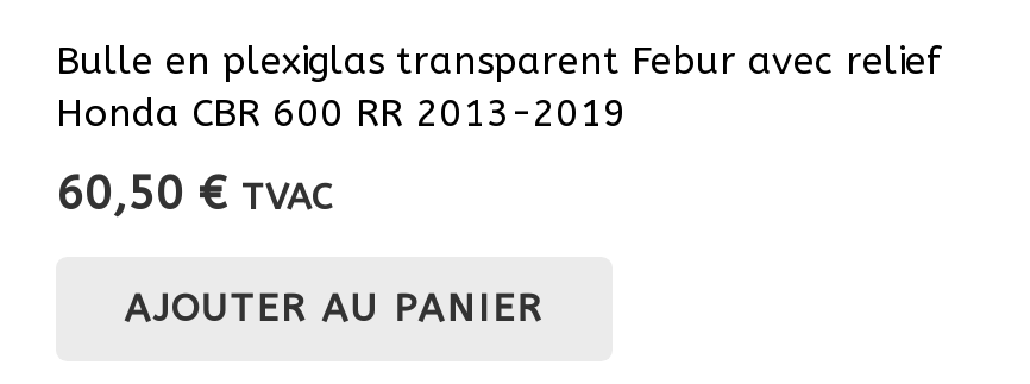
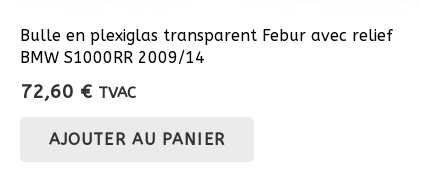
[56,90,627,136] Honda CBR 600 RR 2013-2019 -> [20,48,205,67] BMW S1000RR 2009/14
[56,165,332,220] 60,50 € TVAC -> [20,80,136,103] 72,60 € TVAC

